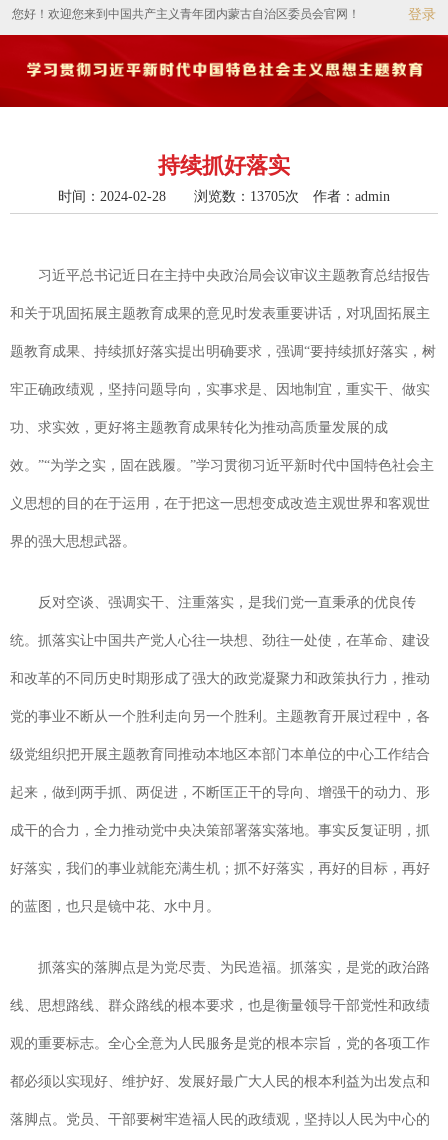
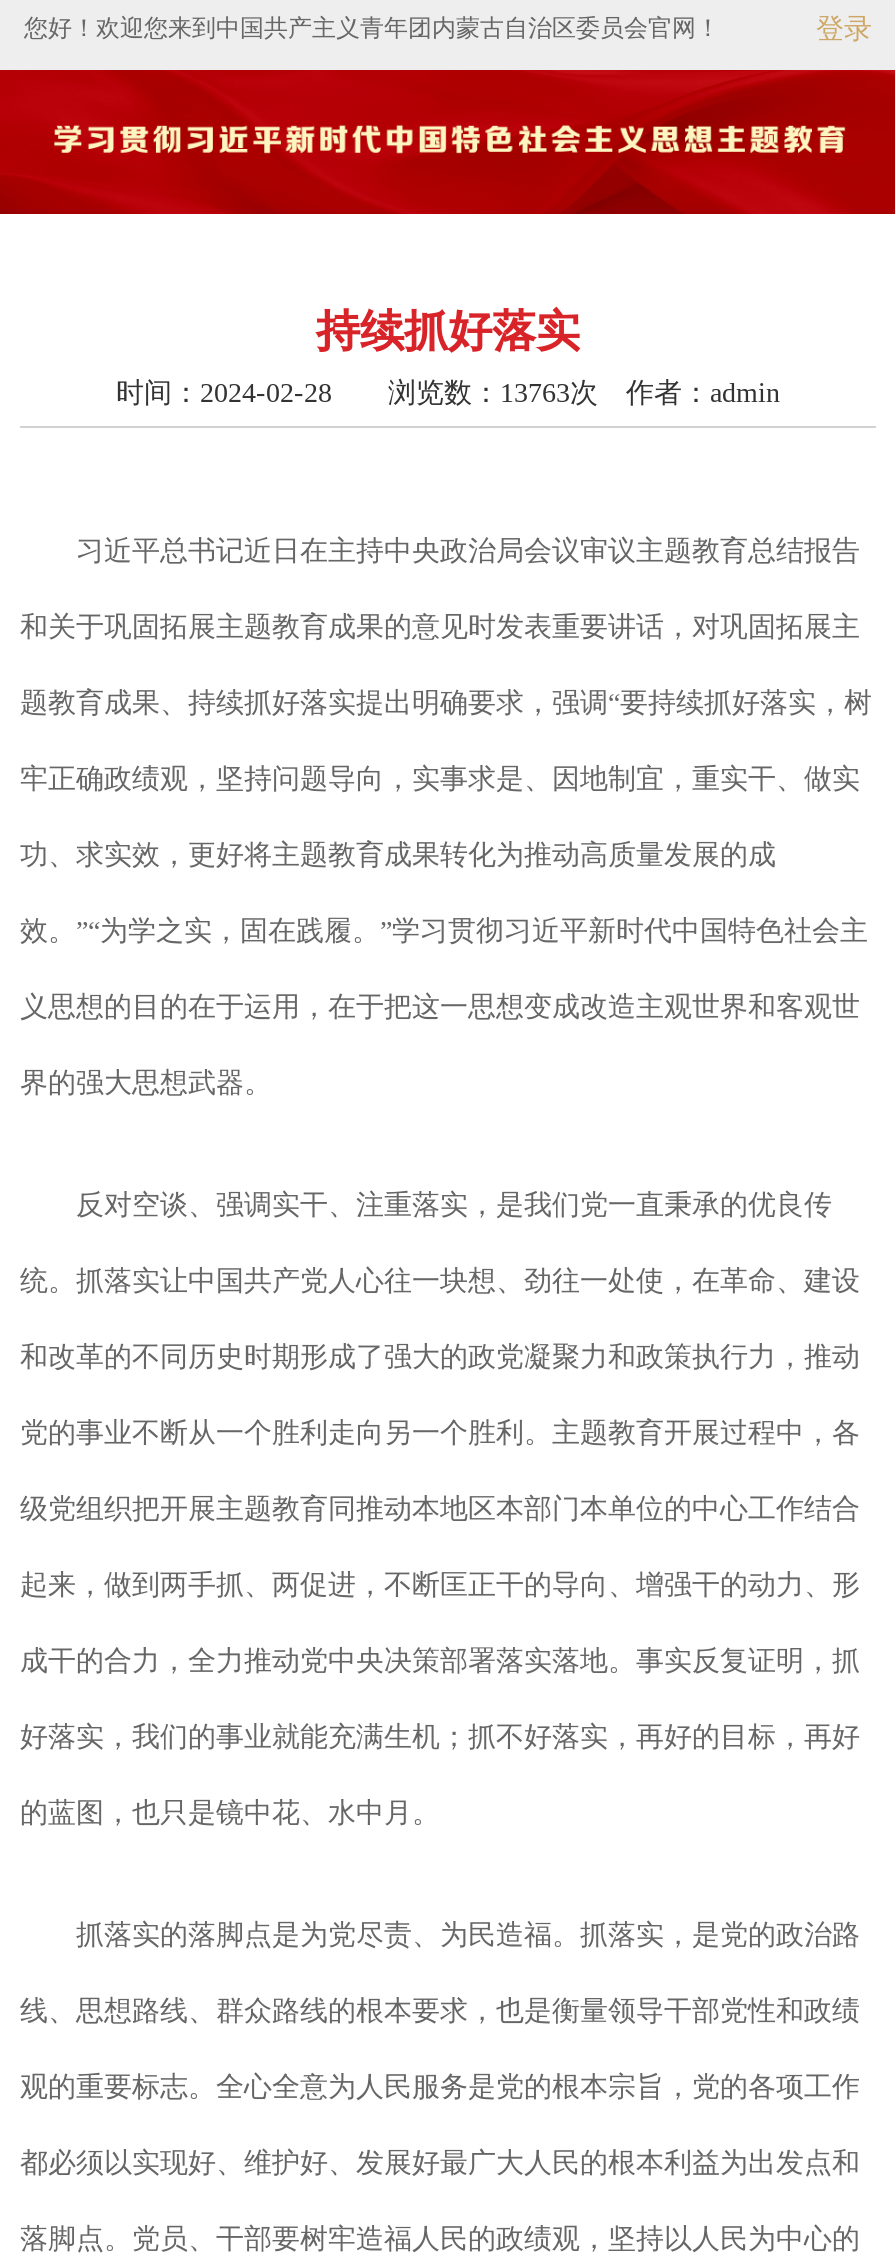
[58,189,390,204] 时间：2024-02-28 浏览数：13705次作者：admin -> [116,379,780,409] 时间：2024-02-28 浏览数：13763次作者：admin

